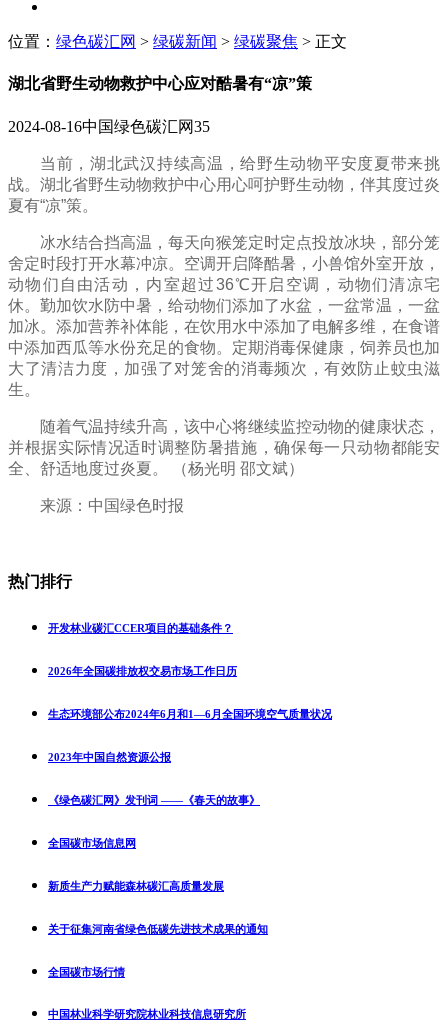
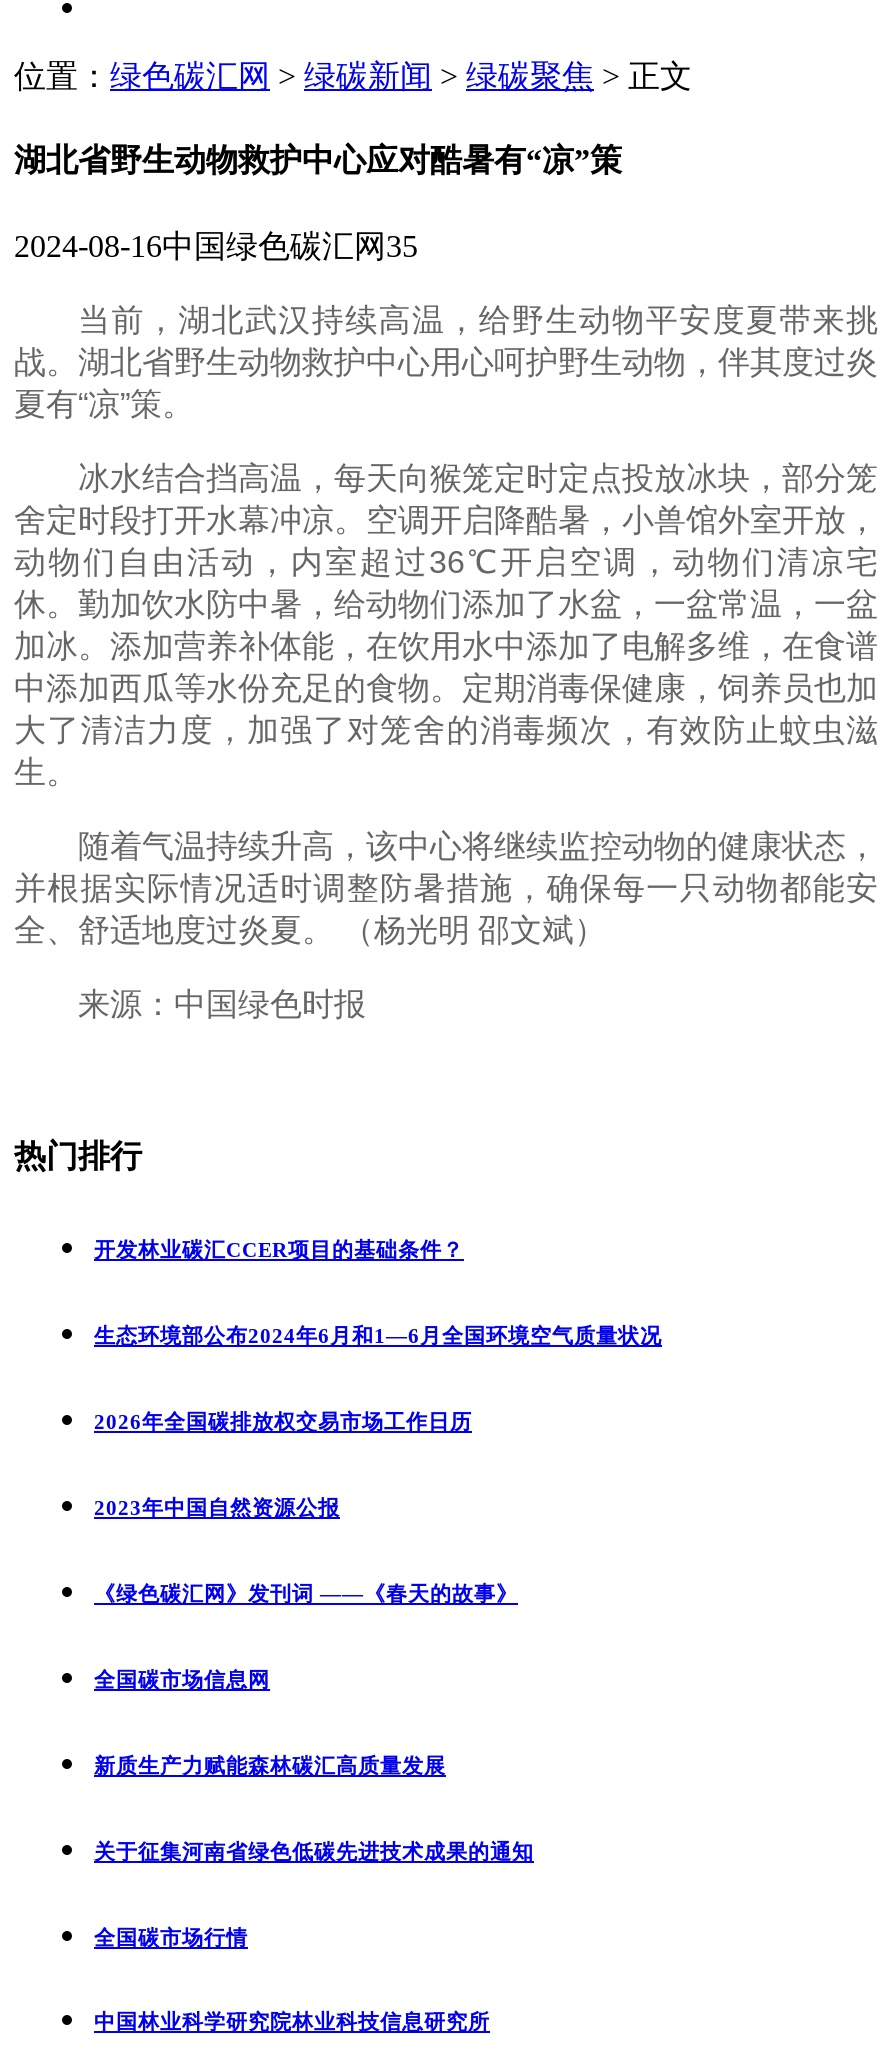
moved [48,665,237,677] -> [94,1408,472,1432]: 2026年全国碳排放权交易市场工作日历
moved [48,708,332,720] -> [94,1322,662,1346]: 生态环境部公布2024年6月和1—6月全国环境空气质量状况

